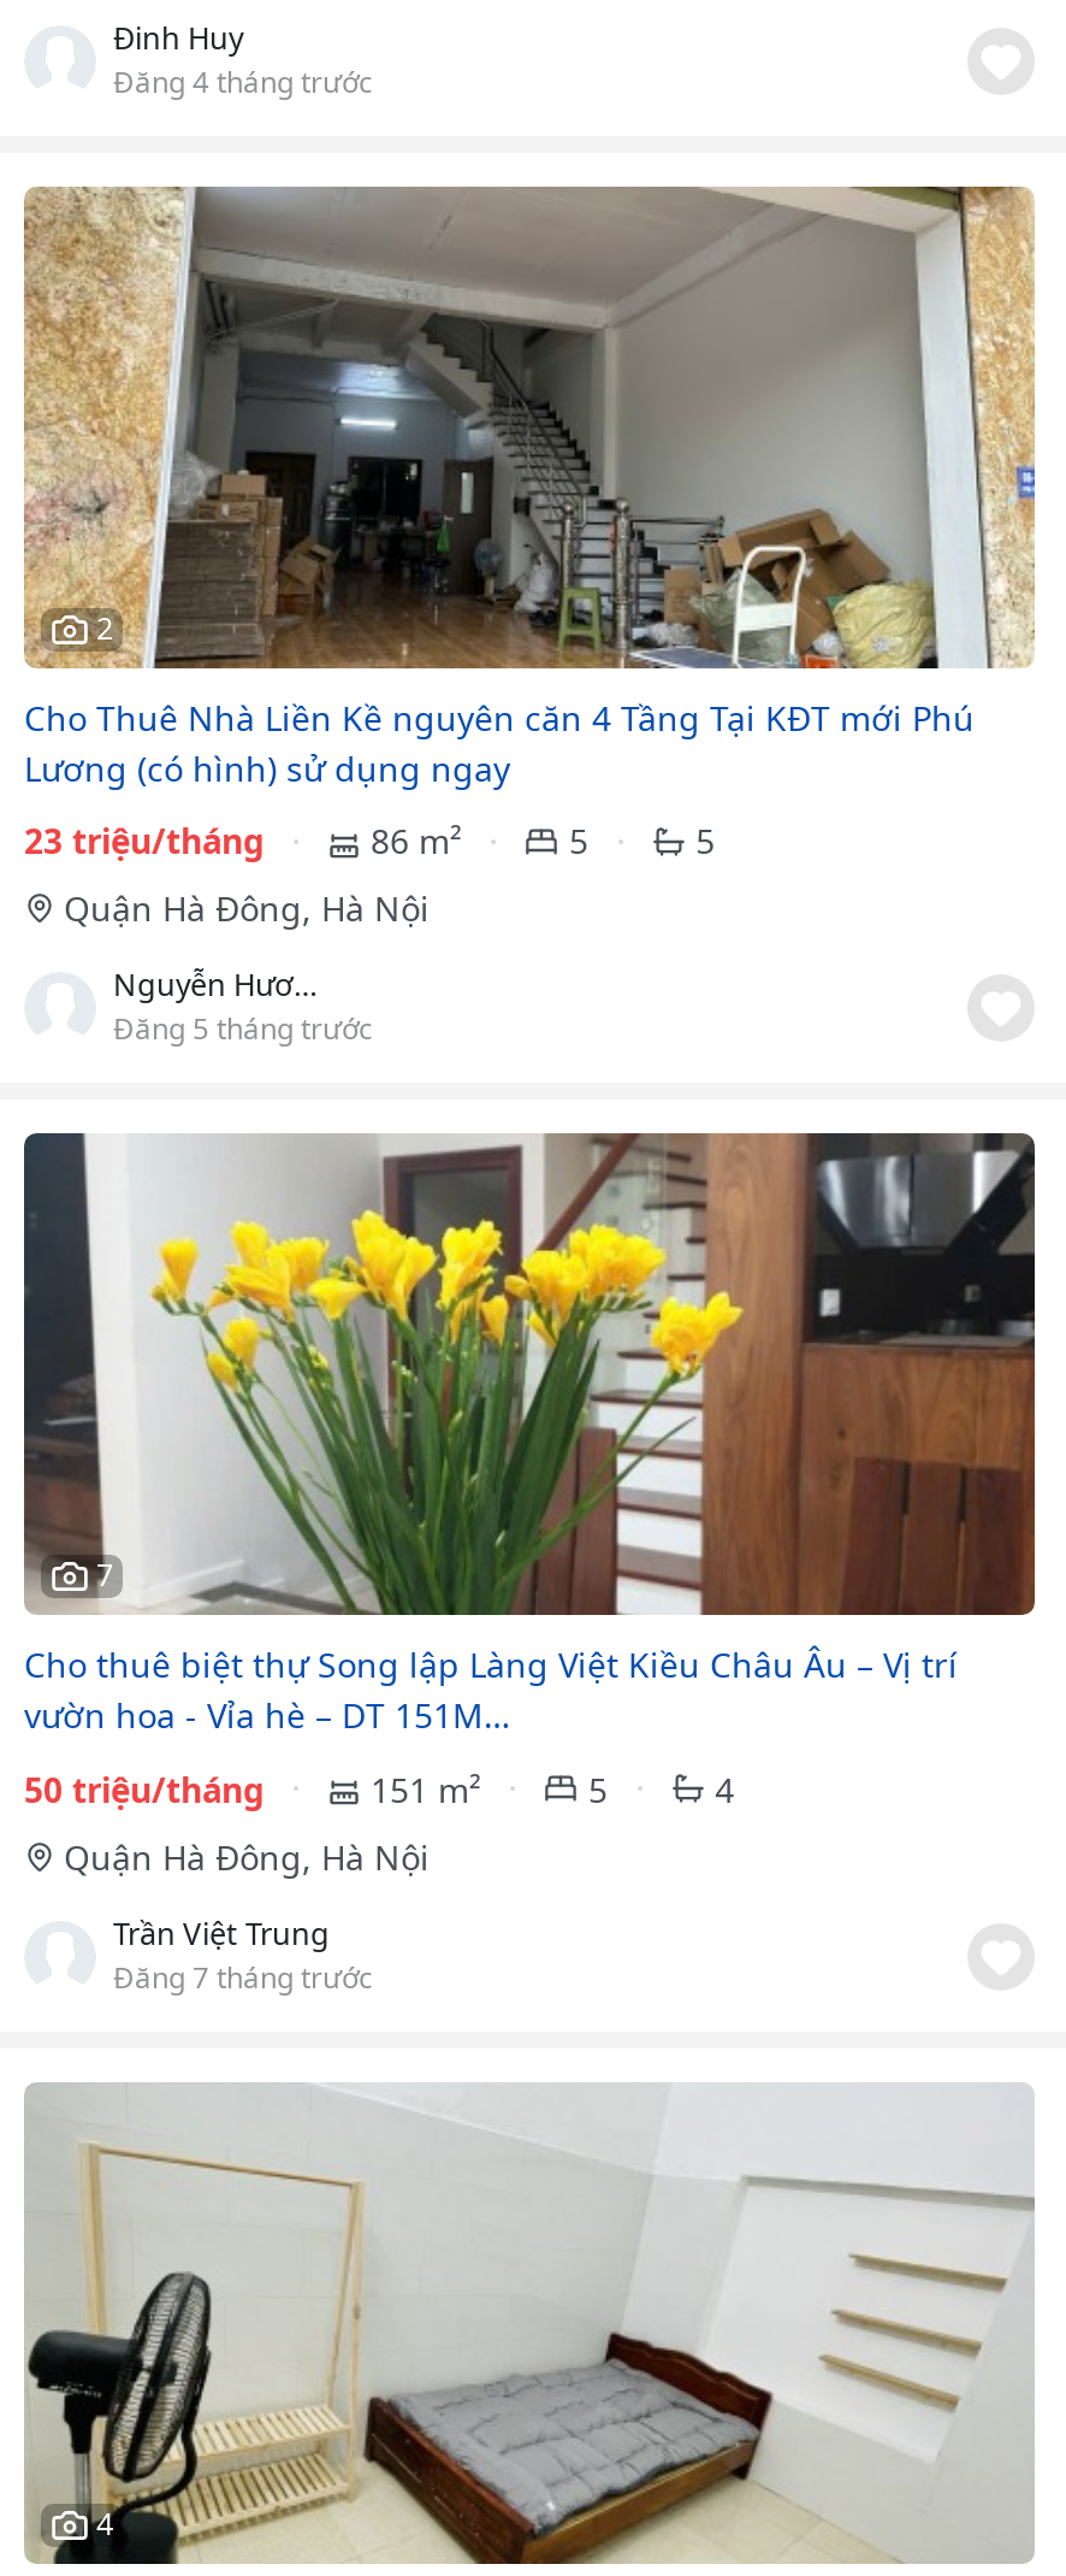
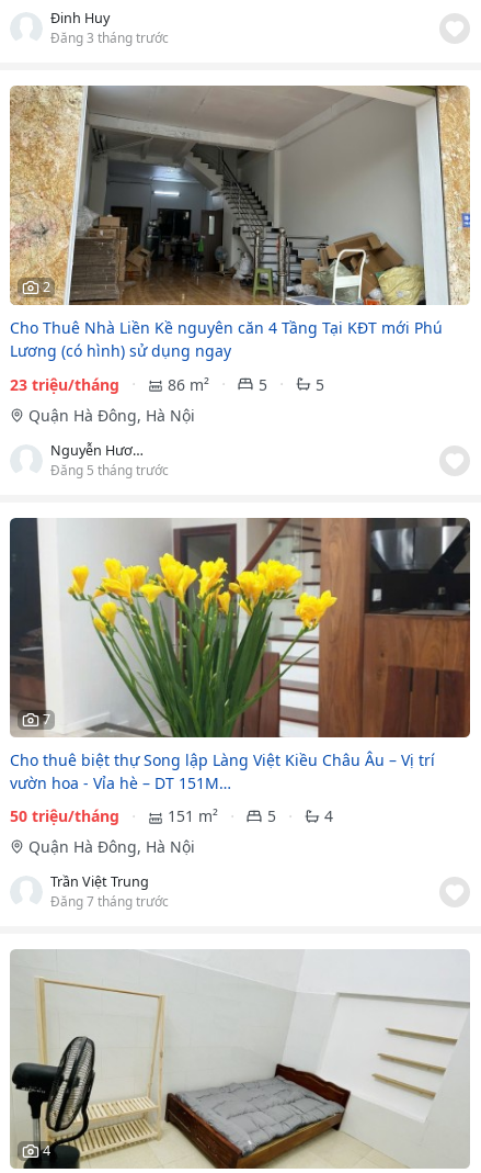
[113,61,373,99] Đăng 4 tháng trước -> [50,29,169,46] Đăng 3 tháng trước

